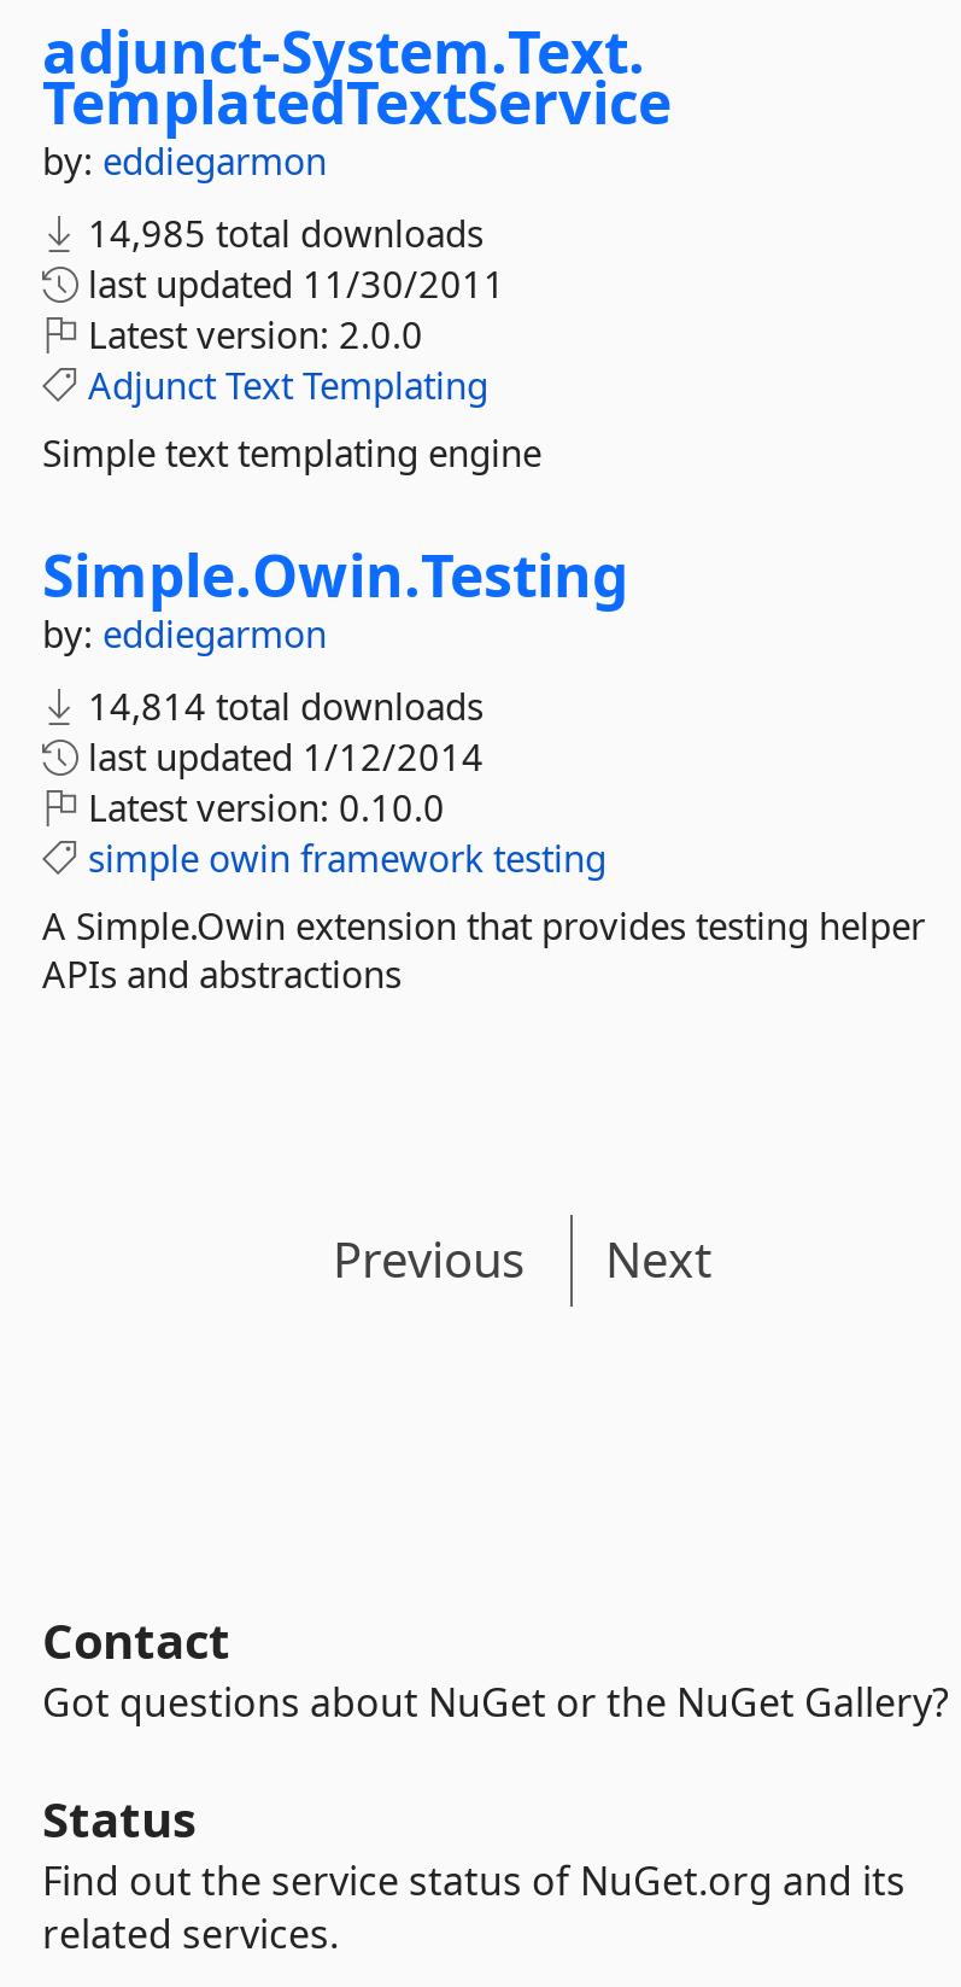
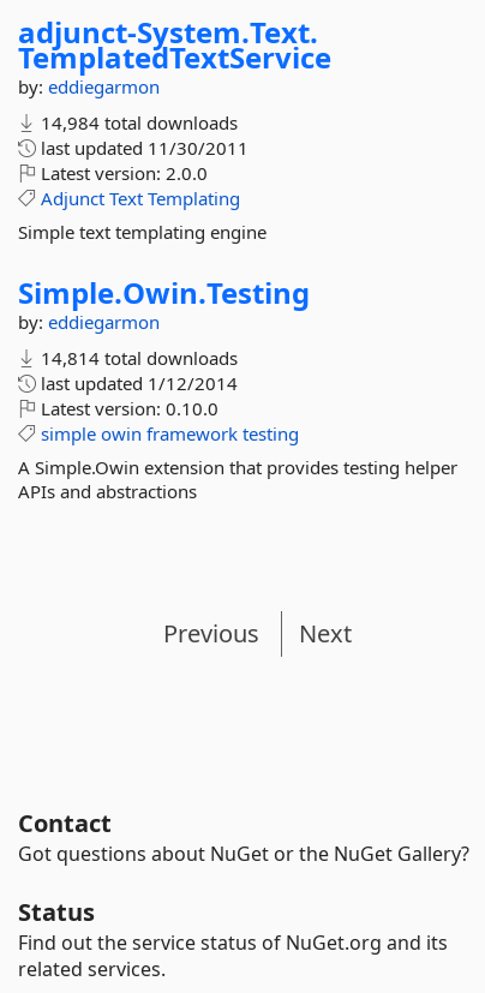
[78,209,484,257] 14,985 total downloads -> [36,110,238,134] 14,984 total downloads

